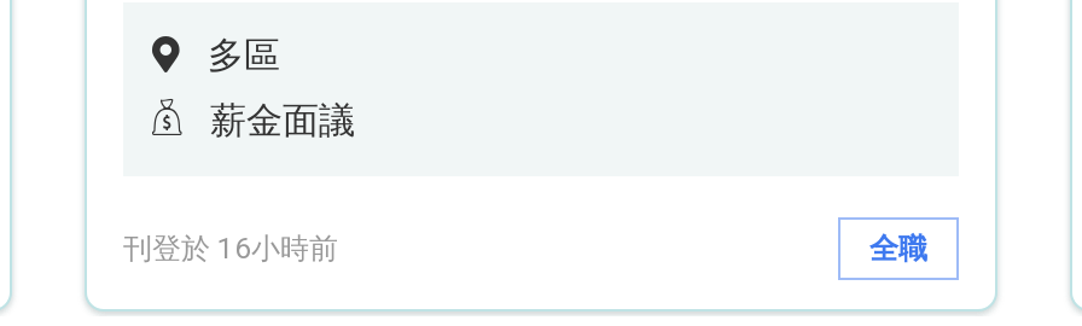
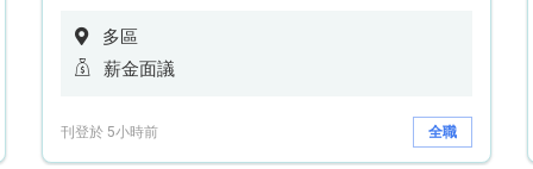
[123,231,338,264] 刊登於 16小時前 -> [61,123,158,140] 刊登於 5小時前

